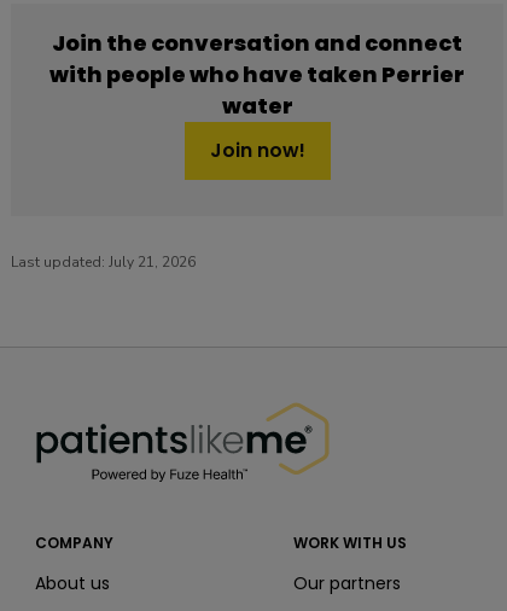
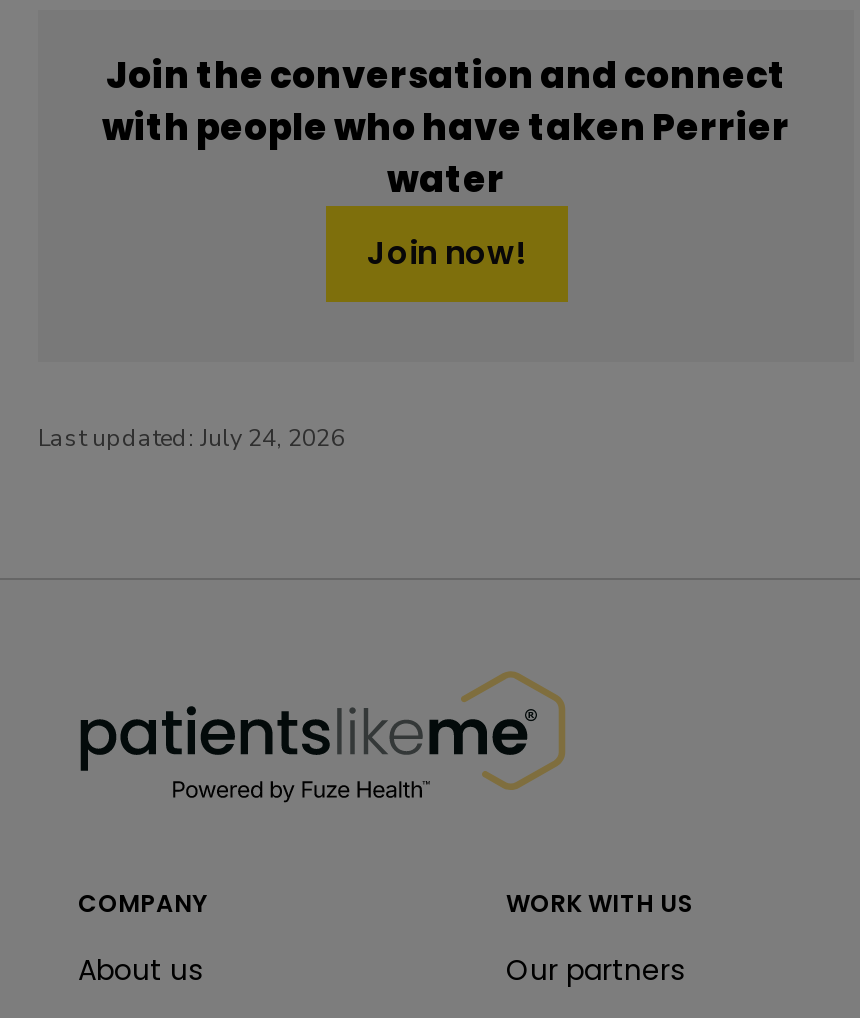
[11,252,196,272] Last updated: July 21, 2026 -> [38,422,344,454] Last updated: July 24, 2026

